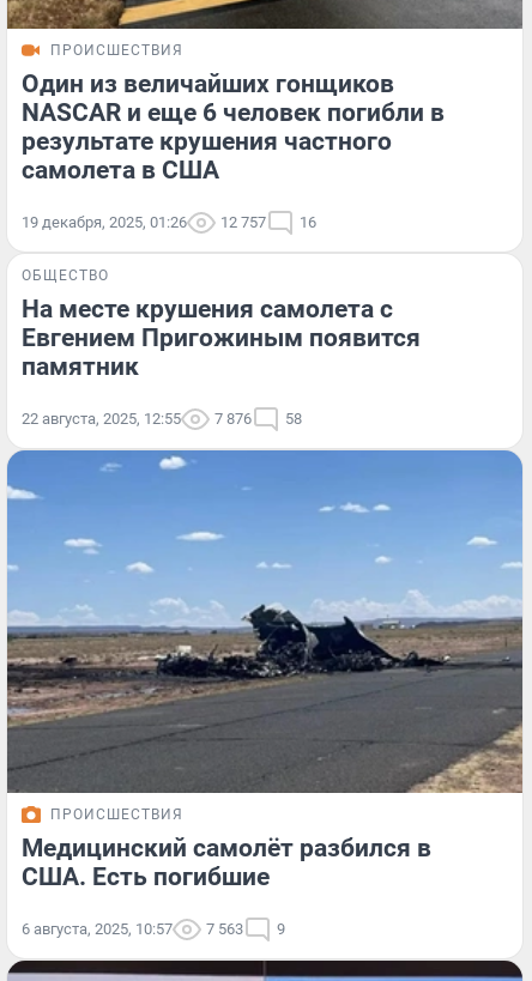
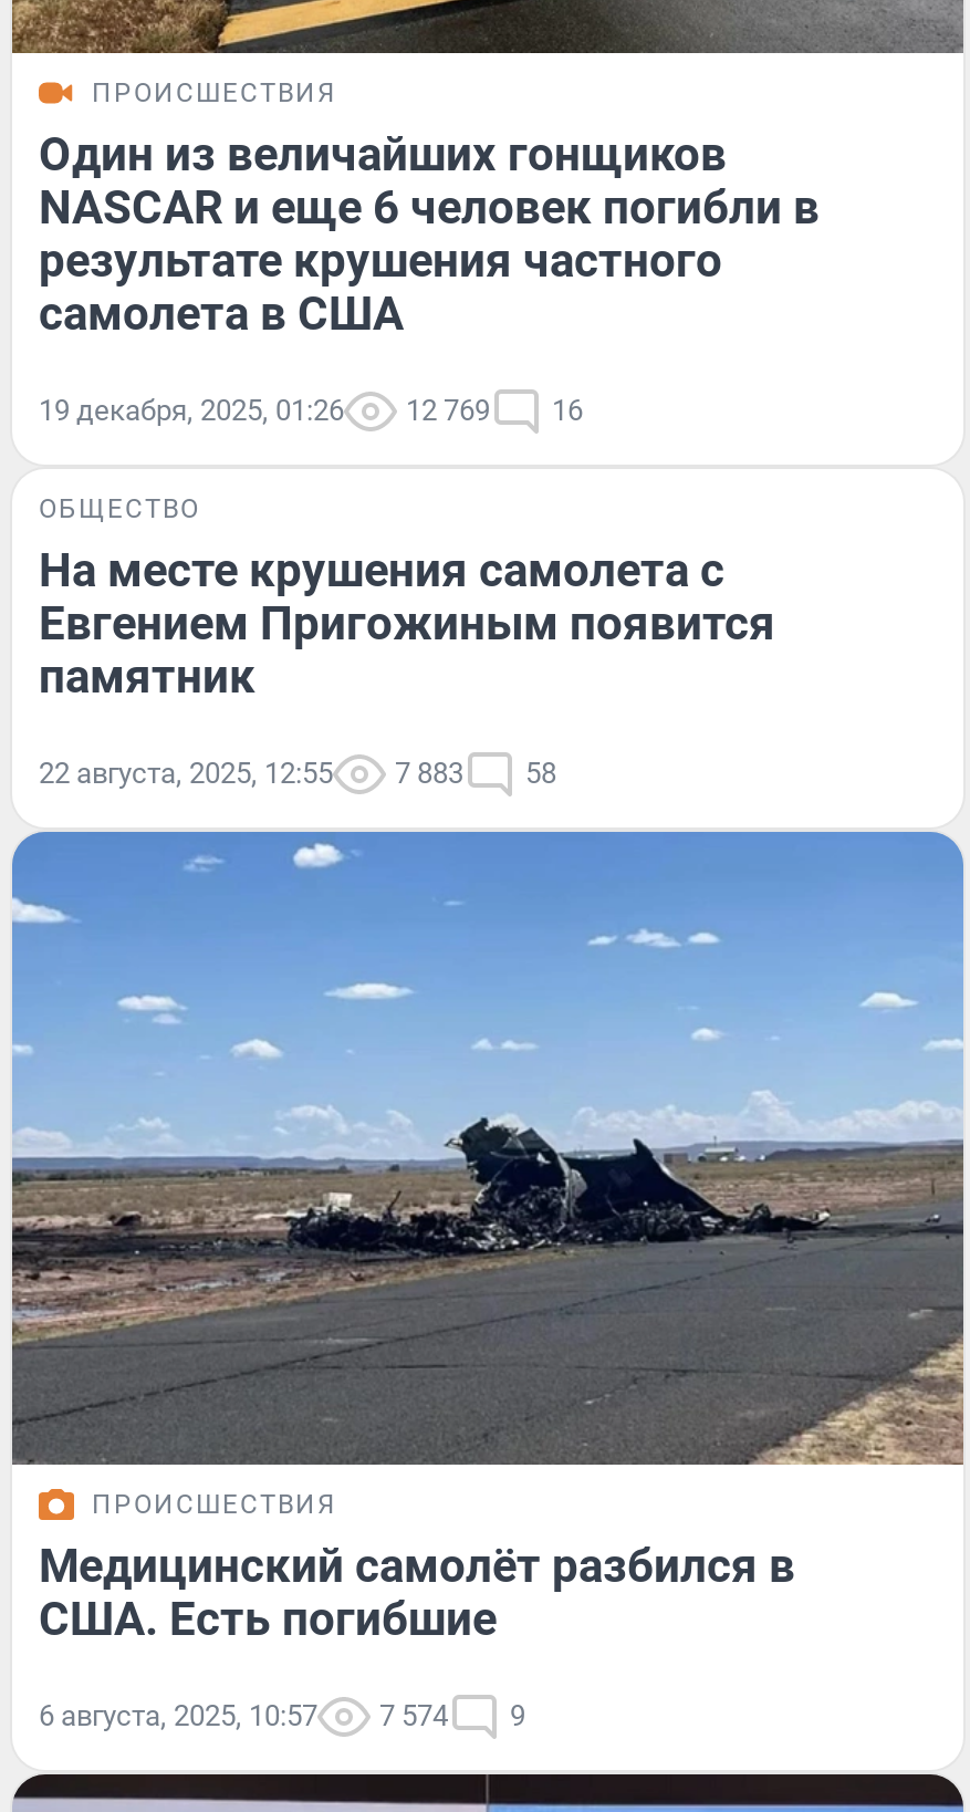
[22,213,316,231] 19 декабря, 2025, 01:26 12 757 16 -> [39,393,583,426] 19 декабря, 2025, 01:26 12 769 16
[22,409,302,427] 22 августа, 2025, 12:55 7 876 58 -> [39,756,556,789] 22 августа, 2025, 12:55 7 883 58
[206,920,243,938] 7 563 -> [379,1700,448,1733] 7 574

